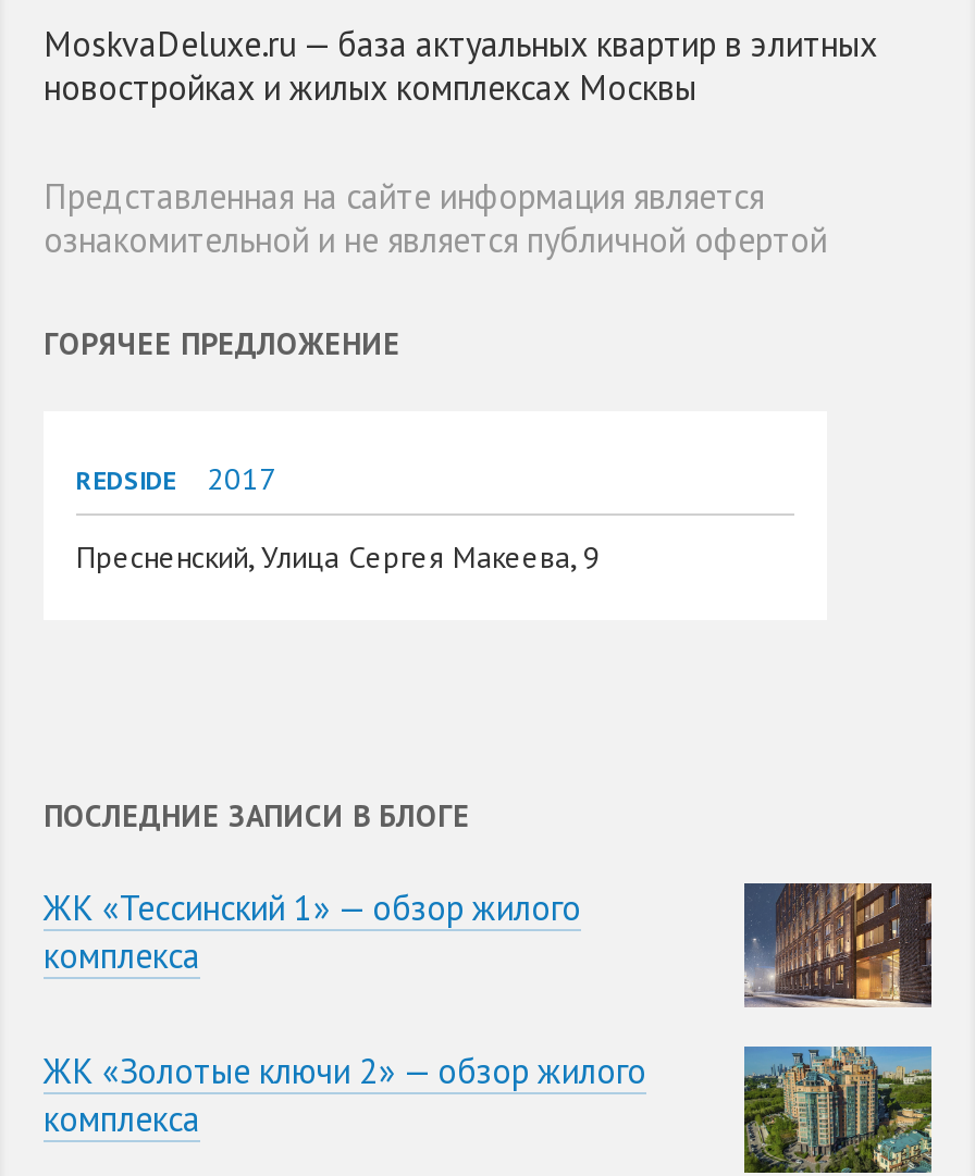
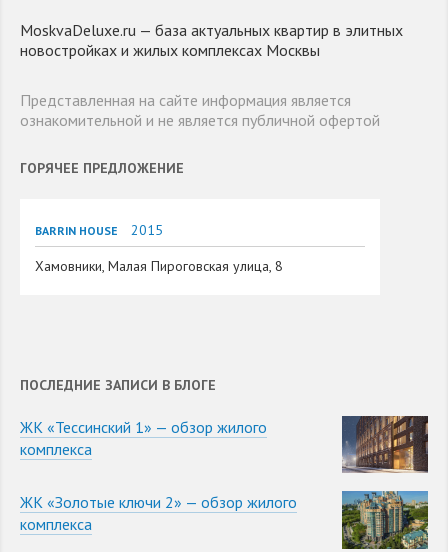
[76,459,276,498] REDSIDE | 2017 -> [35,221,163,239] BARRIN HOUSE | 2015
[76,537,601,576] Пресненский, Улица Сергея Макеева, 9 -> [35,257,283,275] Хамовники, Малая Пироговская улица, 8

